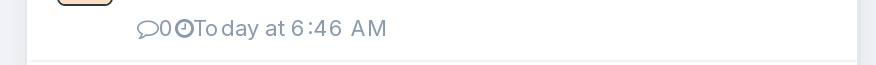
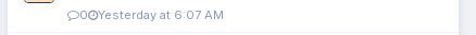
[193,14,387,42] Today at 6:46 AM -> [98,7,224,22] Yesterday at 6:07 AM

